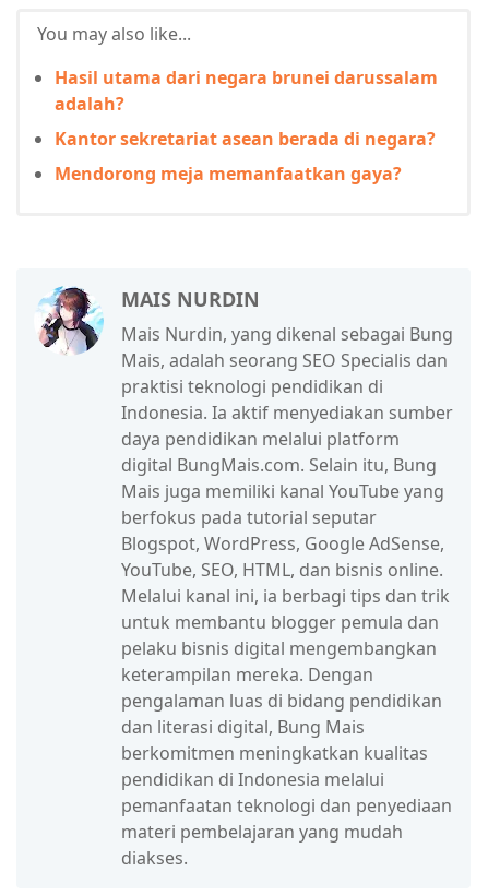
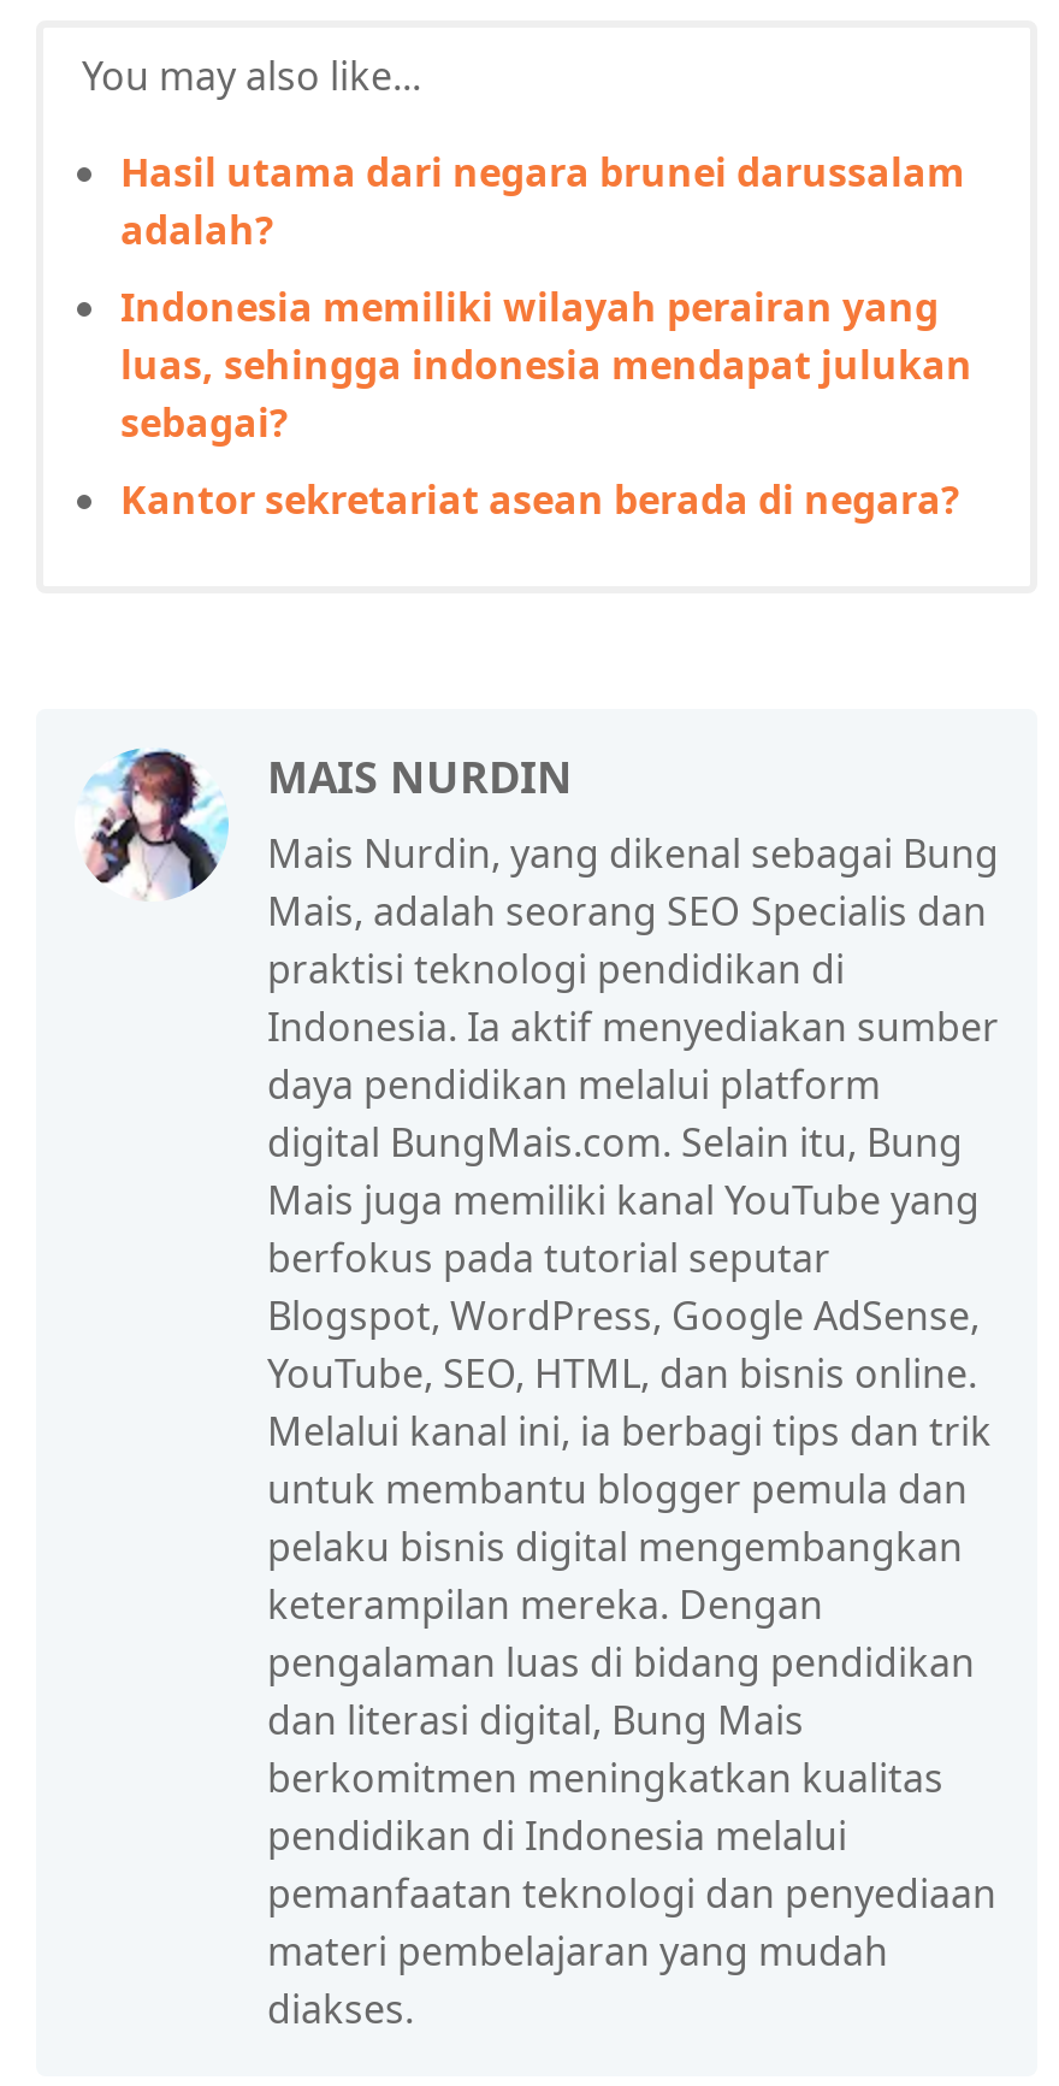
none -> [120,280,972,449] Indonesia memiliki wilayah perairan yang | luas, sehingga indonesia mendapat julukan | sebagai?
moved [55,127,436,151] -> [120,473,960,526]: Kantor sekretariat asean berada di negara?
[55,162,402,186] Mendorong meja memanfaatkan gaya? -> none

